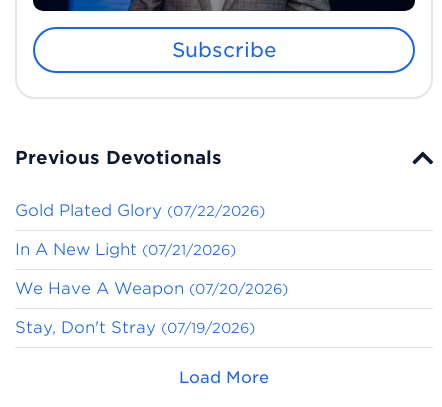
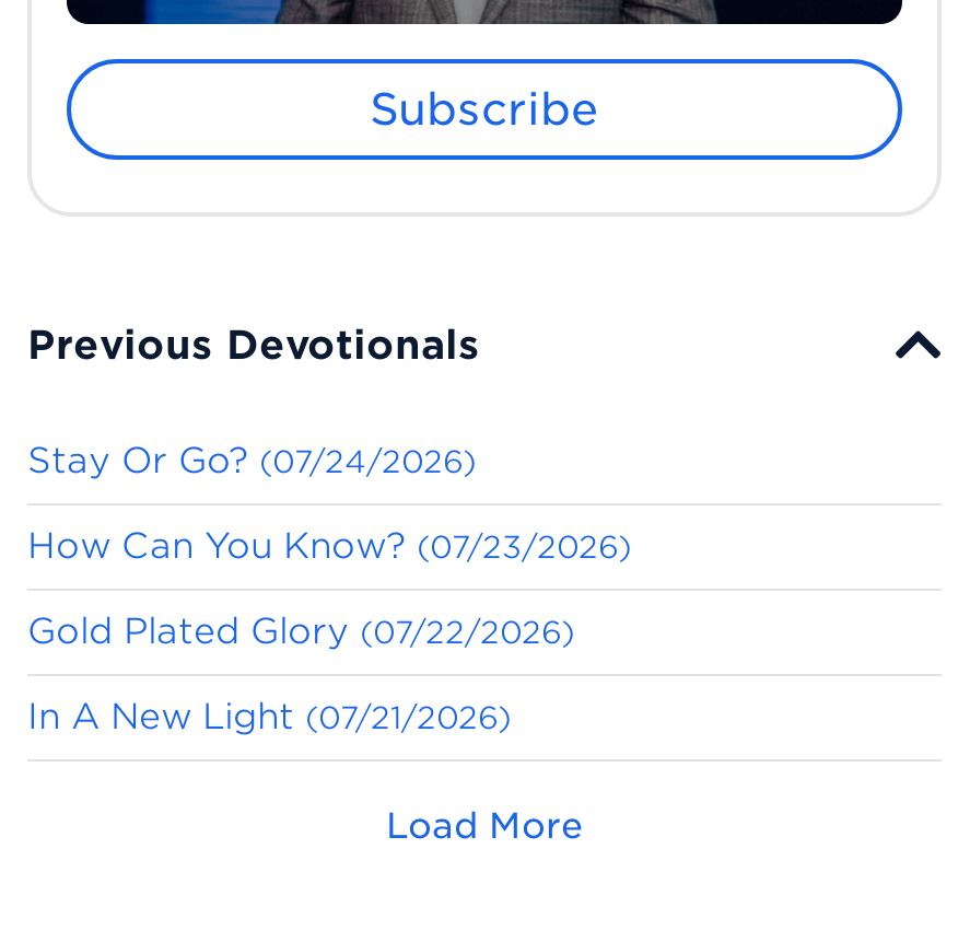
none -> [27,440,631,567] Stay Or Go? (07/24/2026) | How Can You Know? (07/23/2026)
moved [15,201,265,259] -> [27,610,574,737]: Gold Plated Glory (07/22/2026) | In A New Light (07/21/2026)
[15,279,288,337] We Have A Weapon (07/20/2026) | Stay, Don't Stray (07/19/2026) -> none

